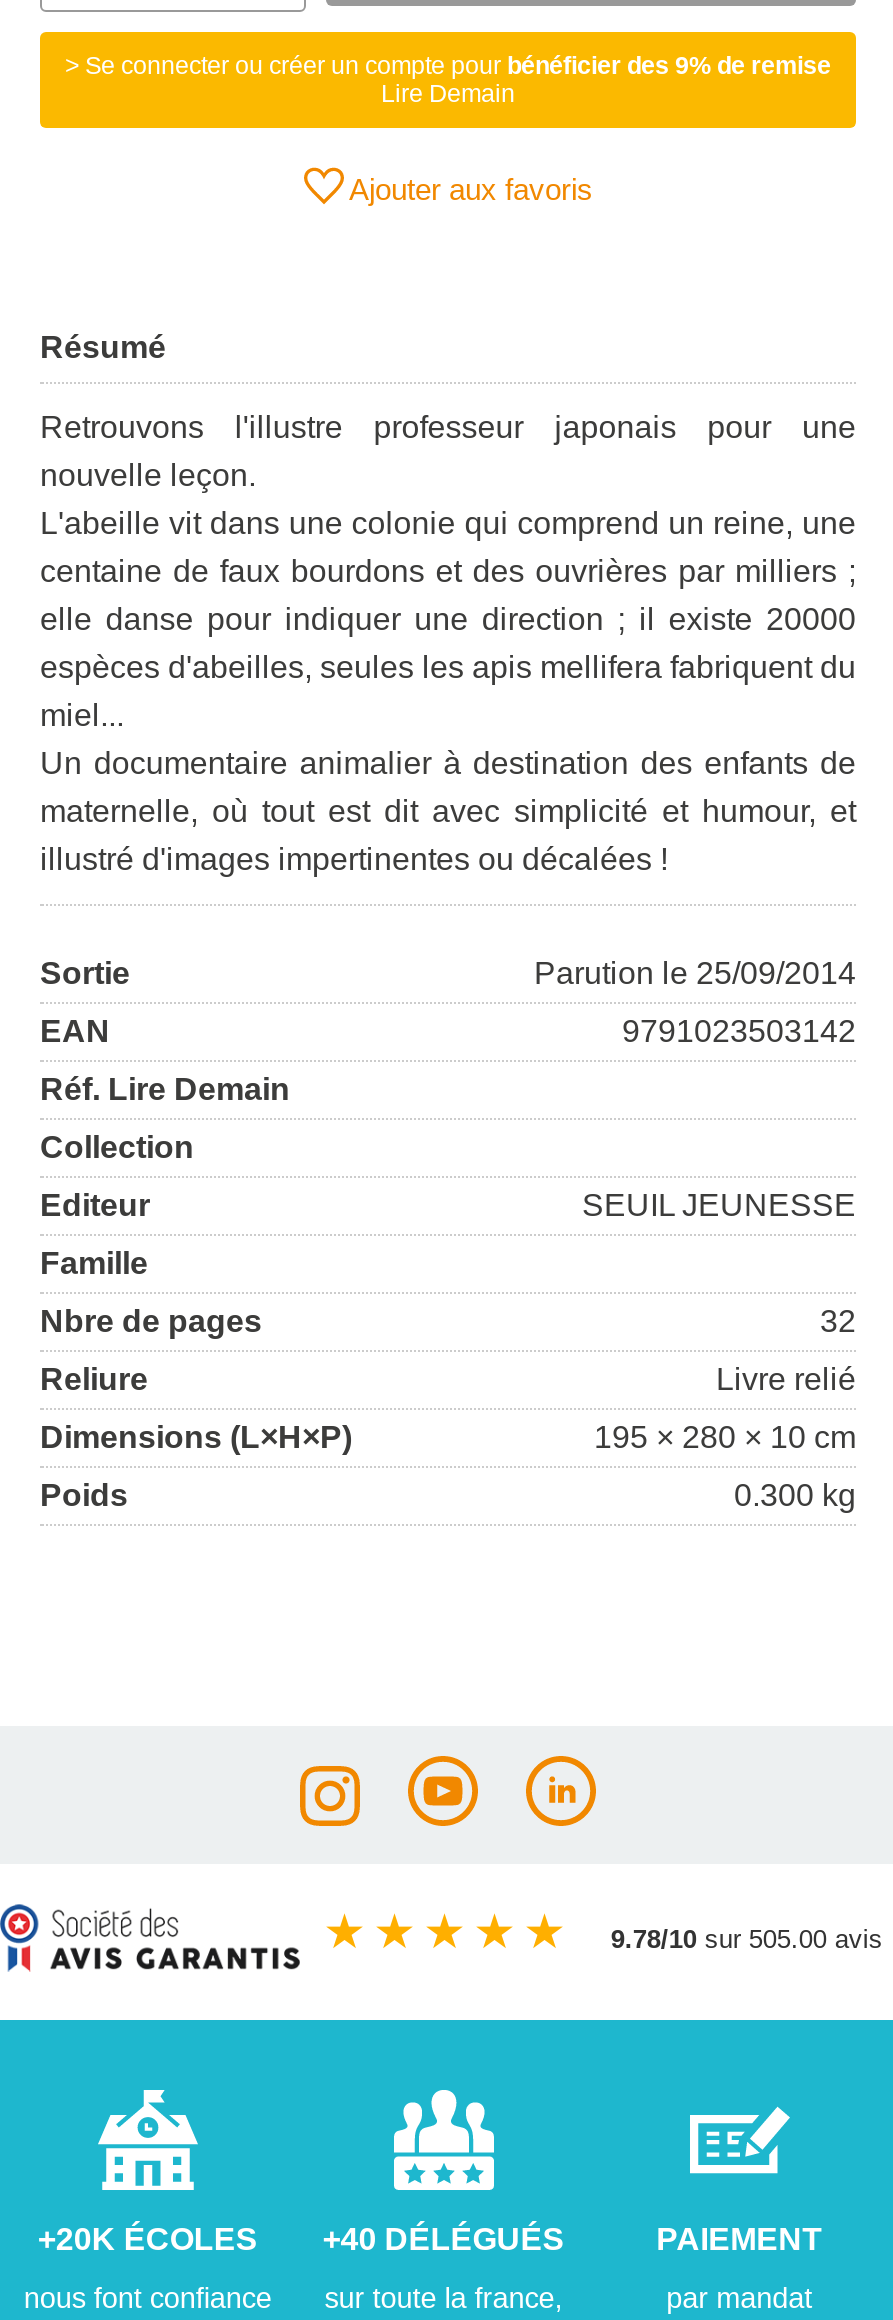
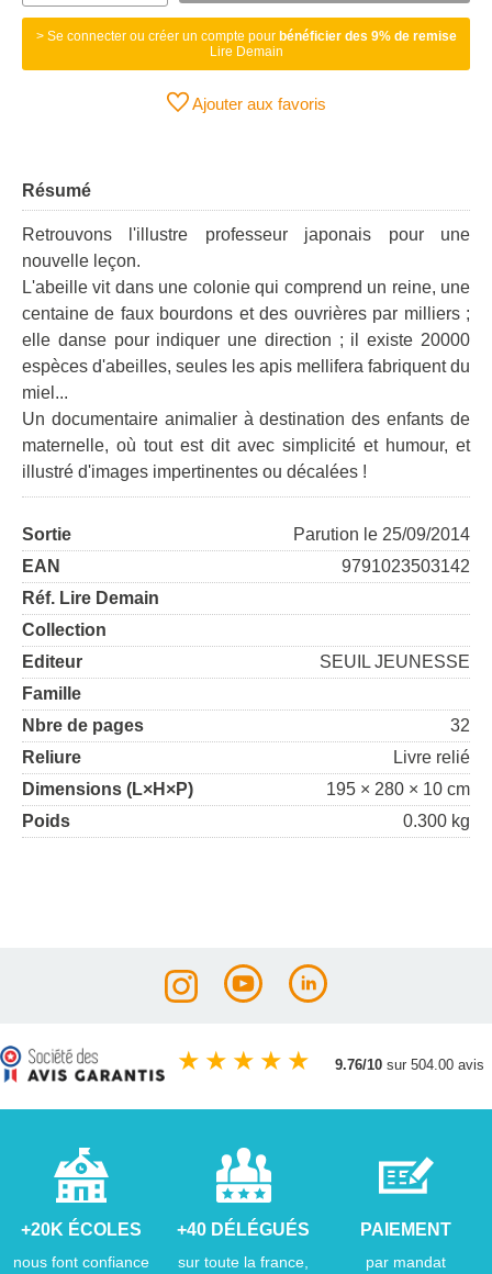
[611,1924,883,1954] 9.78/10 sur 505.00 avis -> [335,1057,485,1073] 9.76/10 sur 504.00 avis

